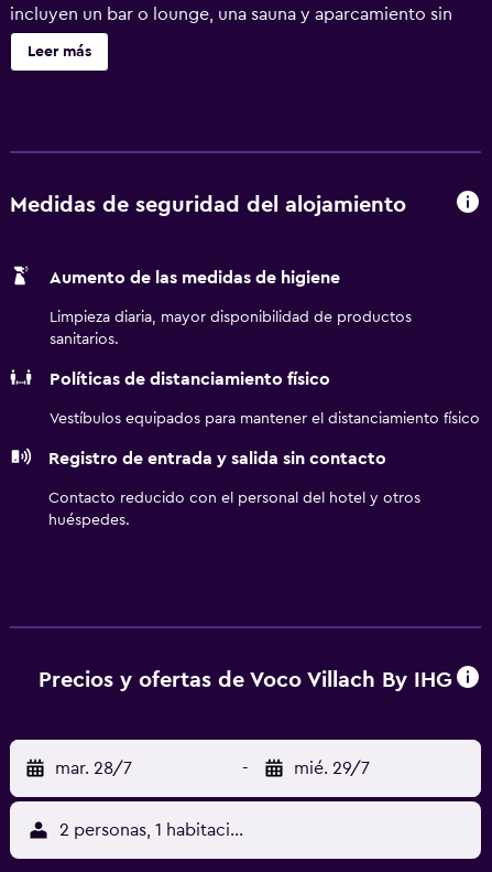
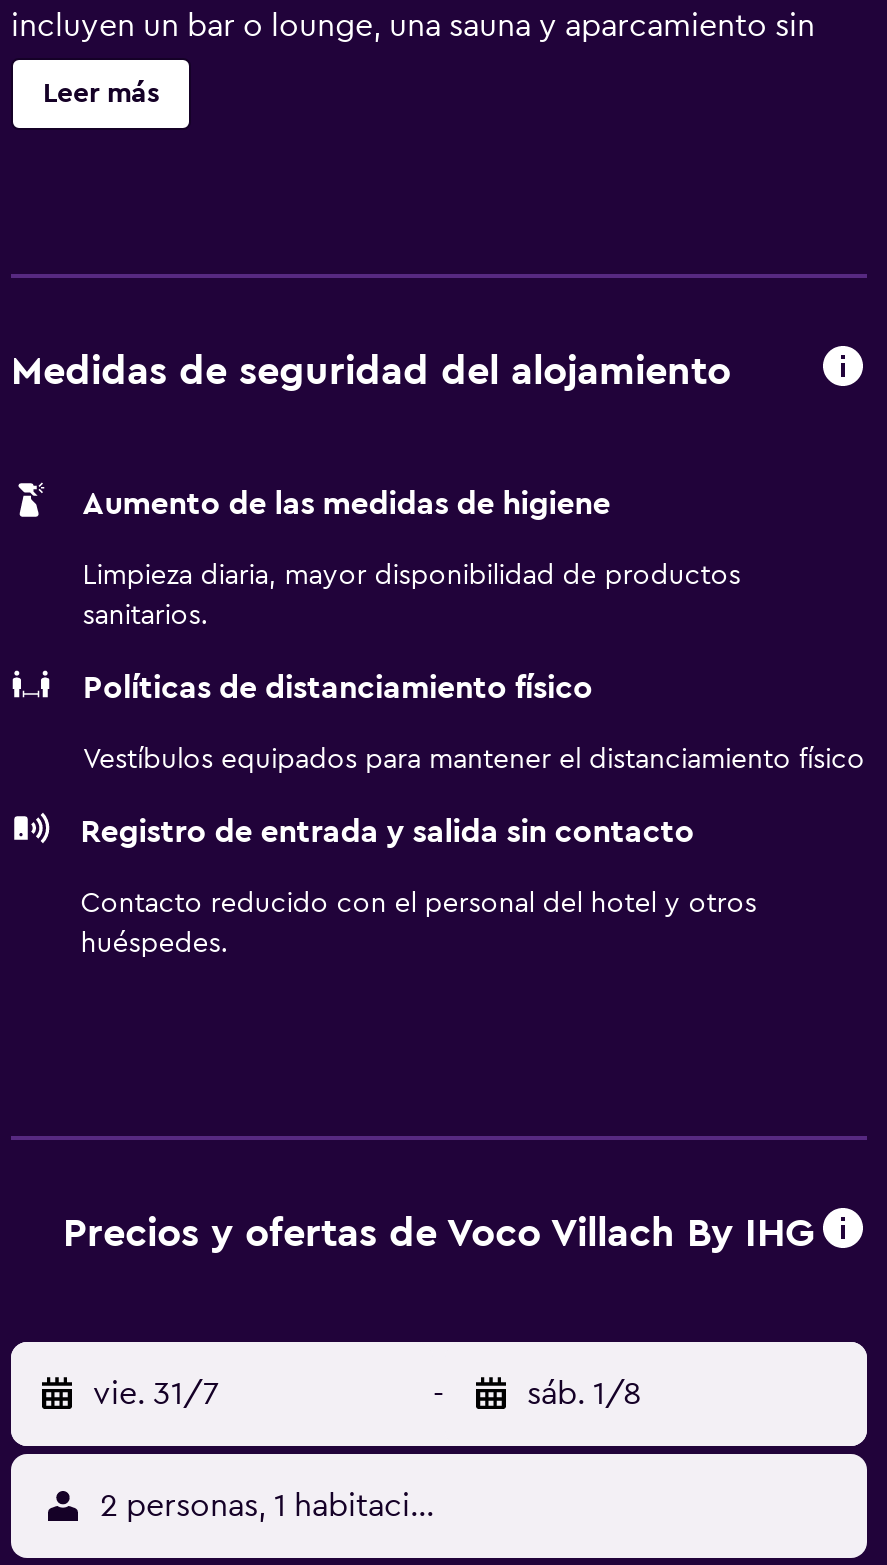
[55,760,132,777] mar. 28/7 -> [93,1378,219,1410] vie. 31/7
[294,760,370,777] mié. 29/7 -> [527,1378,641,1410] sáb. 1/8

